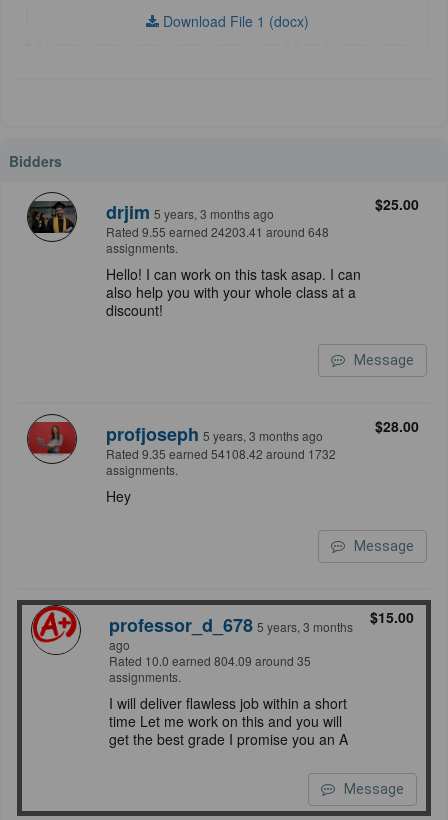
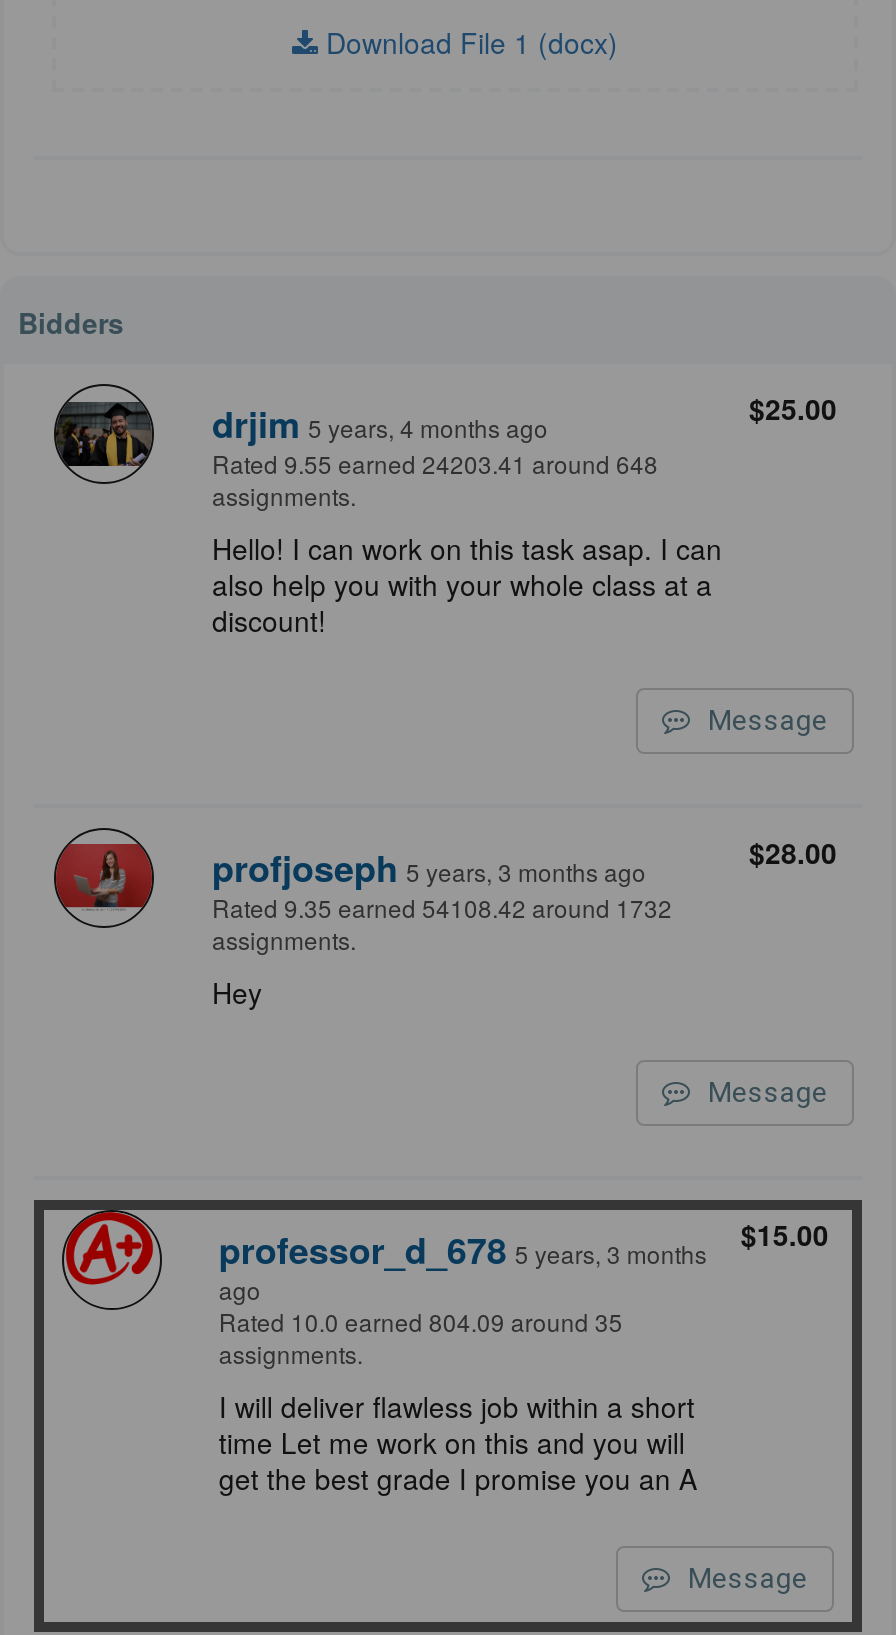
[106,199,274,225] drjim 5 years, 3 months ago -> [212,398,548,450] drjim 5 years, 4 months ago

